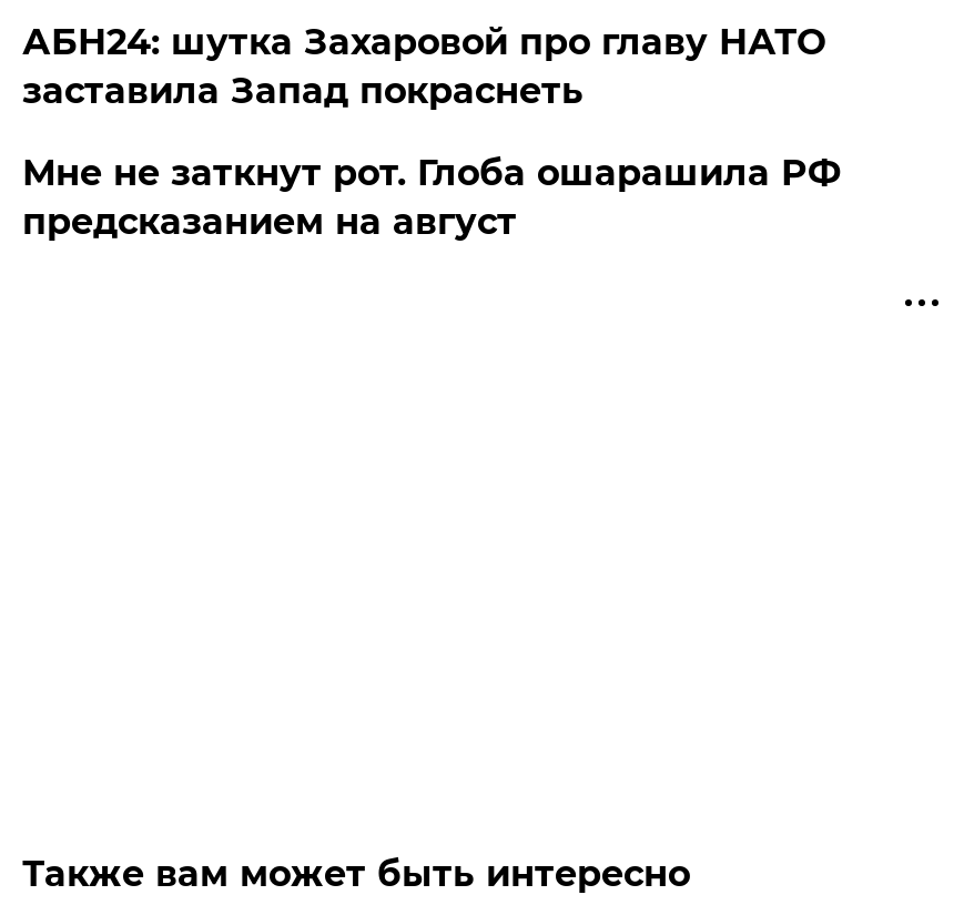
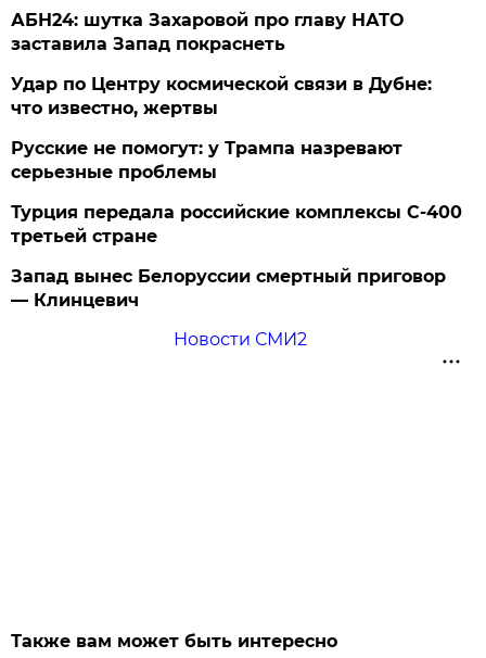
[22,152,841,243] Мне не заткнут рот. Глоба ошарашила РФ | предсказанием на август -> [11,74,463,350] Удар по Центру космической связи в Дубне: | что известно, жертвы | Русские не помогут: у Трампа назревают | серьезные проблемы | Турция передала российские комплексы С-400 | третьей стране | Запад вынес Белоруссии смертный приговор | — Клинцевич | Новости СМИ2

